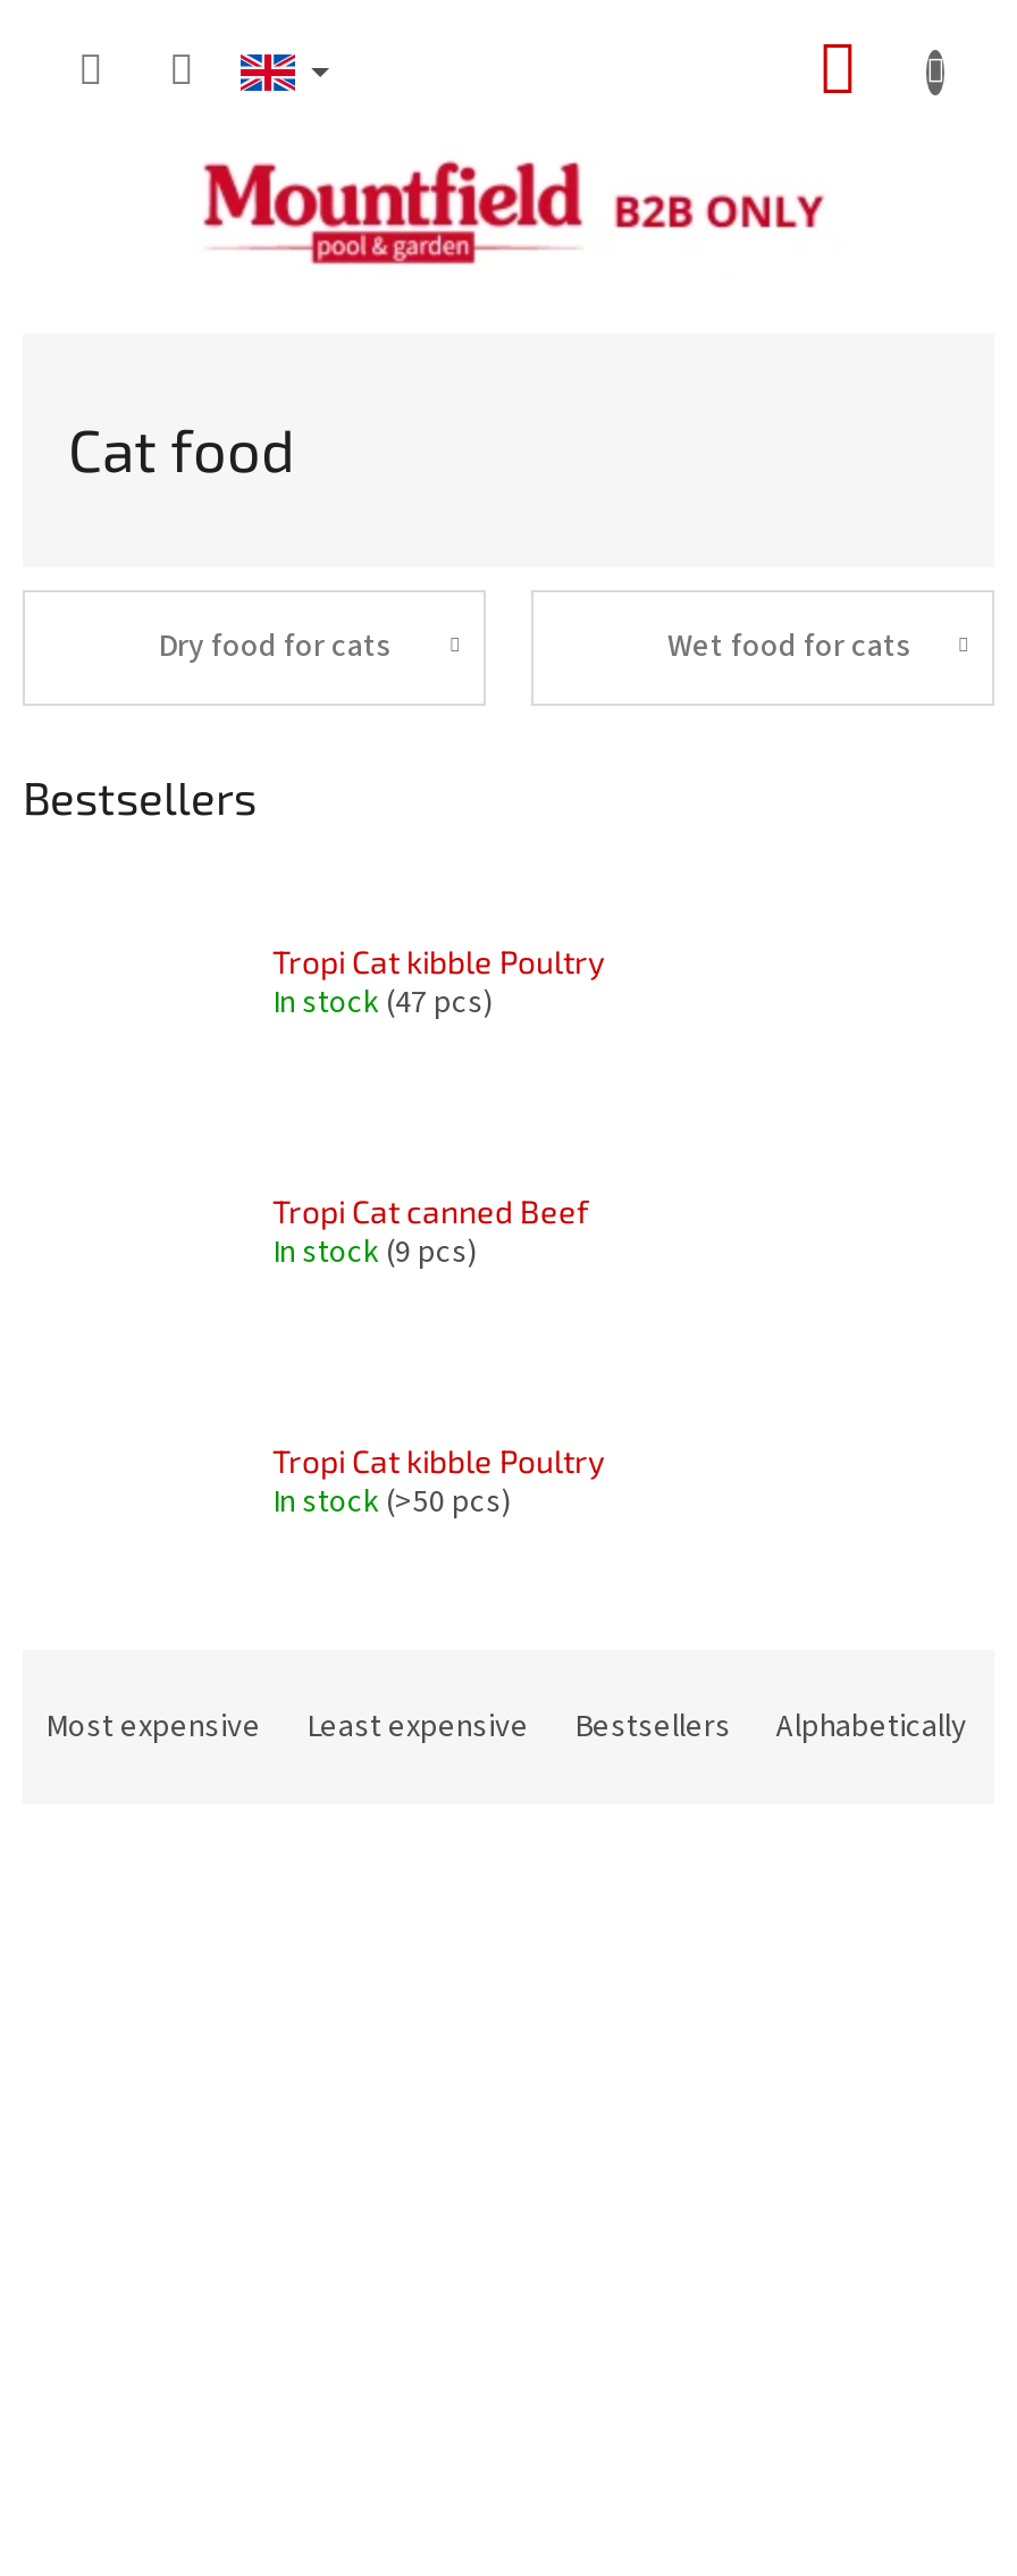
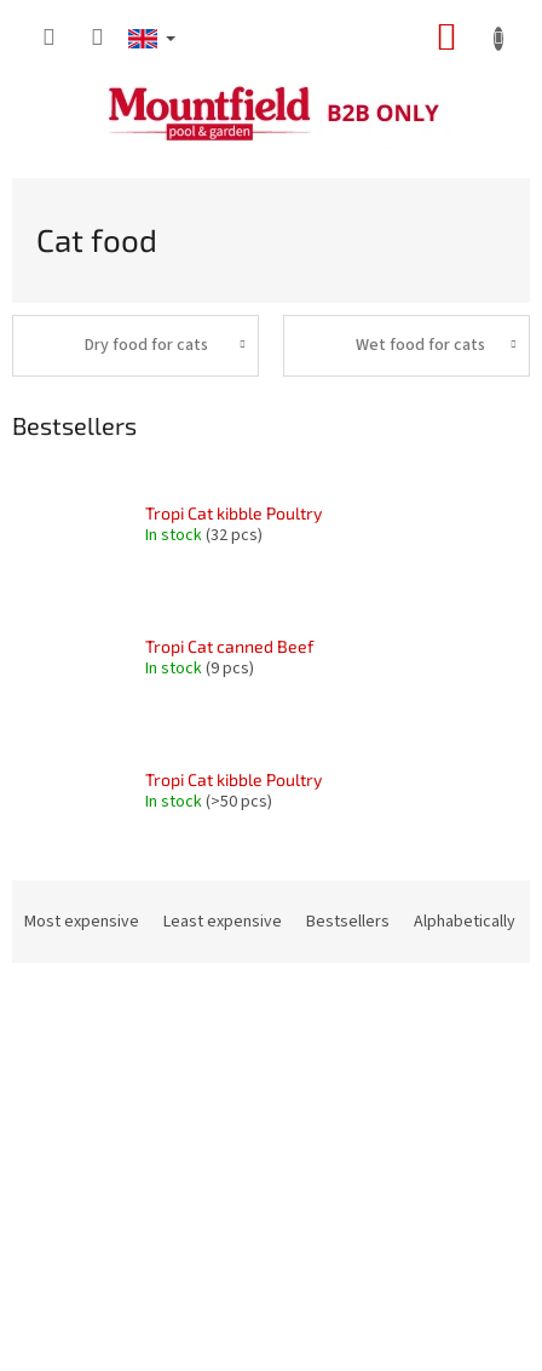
[272,981,493,1027] In stock (47 pcs) -> [145,524,263,548] In stock (32 pcs)

